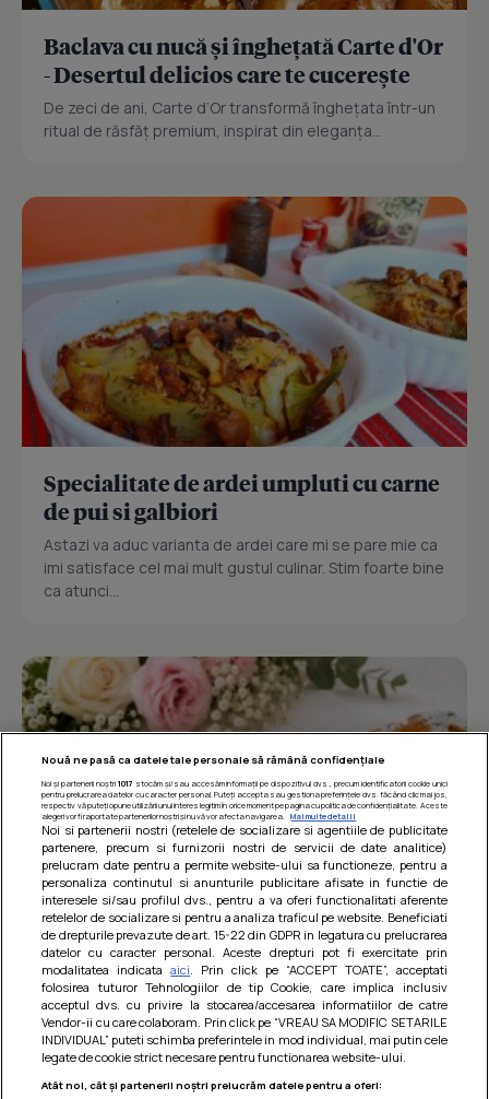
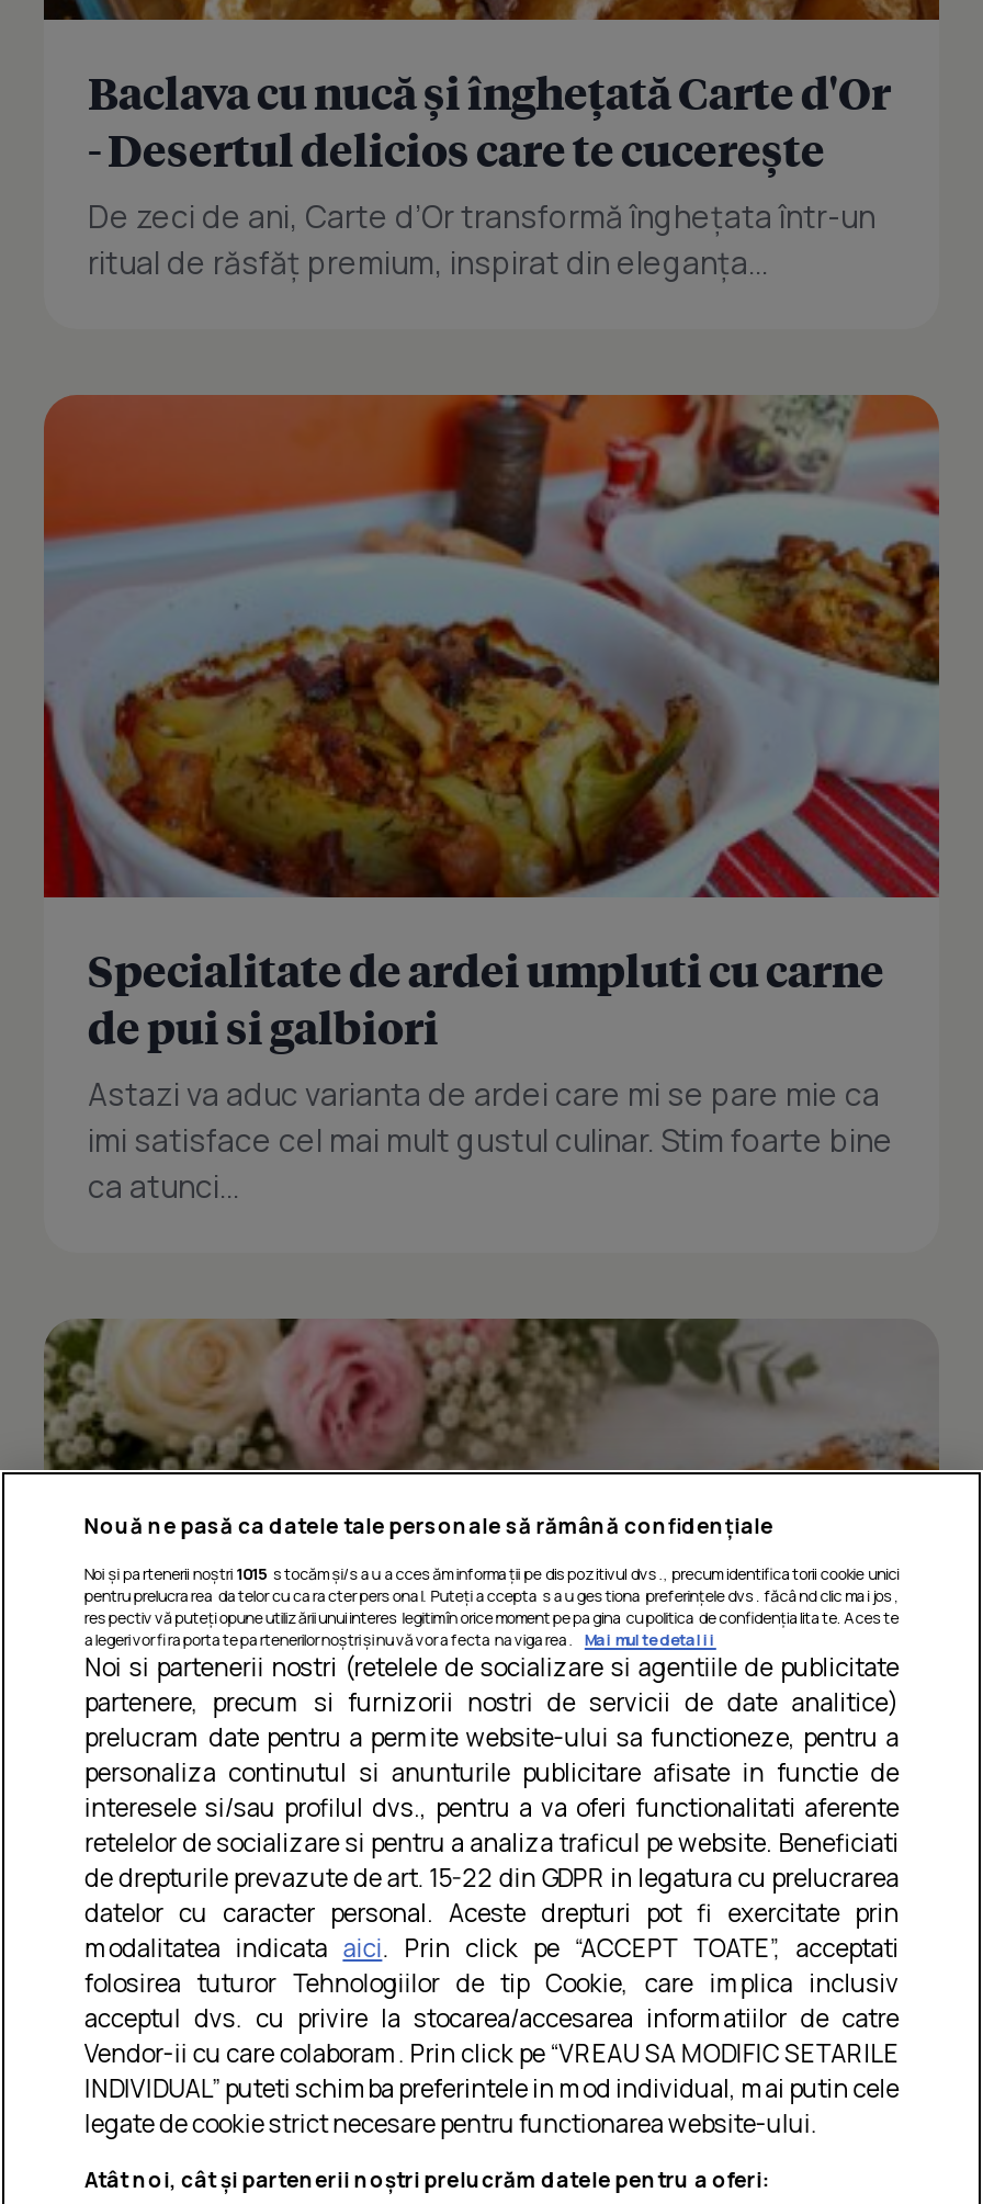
[42,777,447,788] Noi și partenerii noștri 1017 stocăm și/sau accesăm informații pe dispozitivul dvs., precum identificatorii cookie unici -> [84,1561,899,1583] Noi și partenerii noștri 1015 stocăm și/sau accesăm informații pe dispozitivul dvs., precum identificatorii cookie unici

